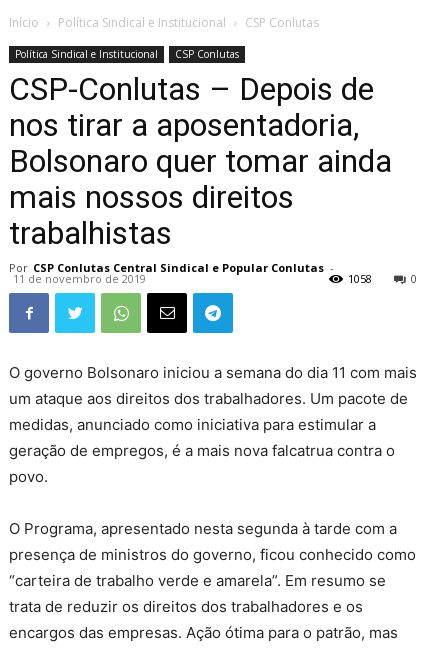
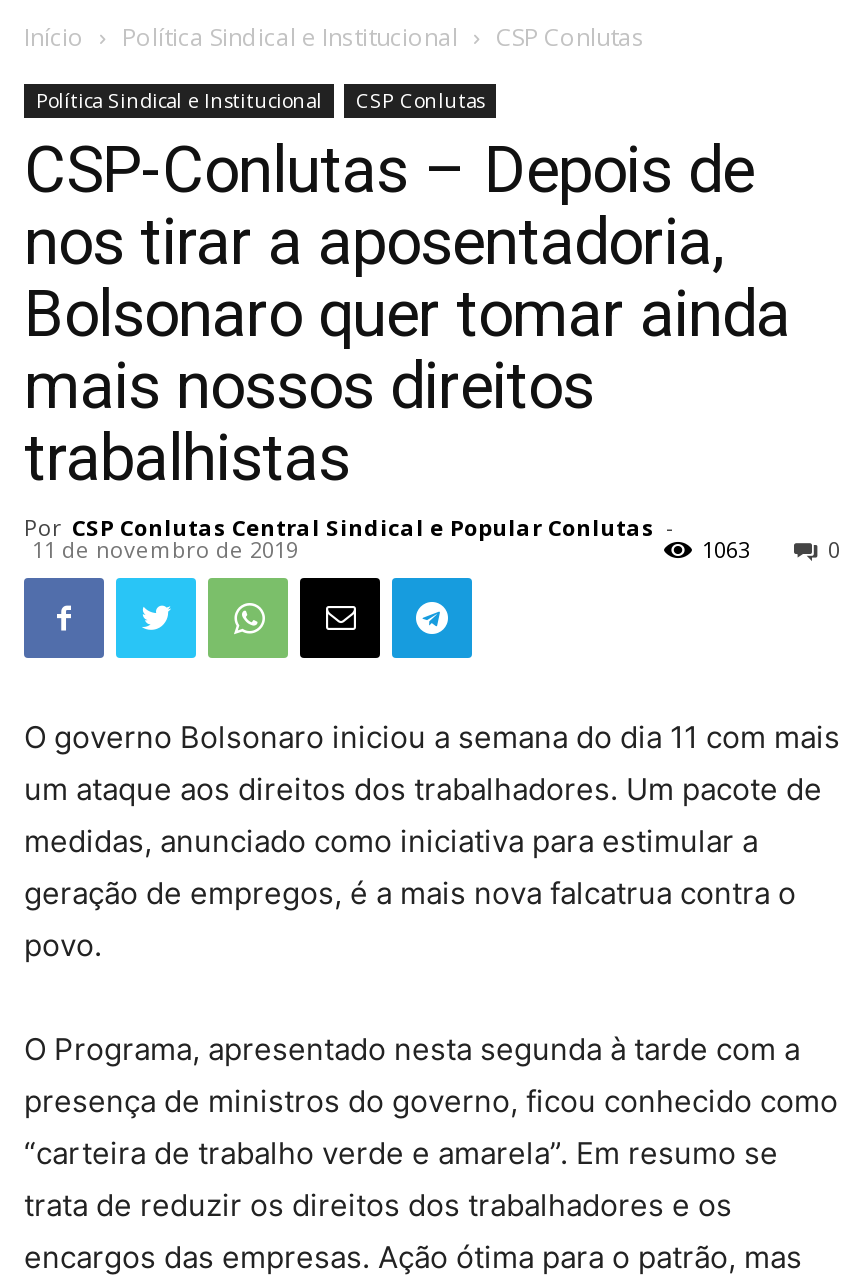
[348,271,372,286] 1058 -> [702,534,750,564] 1063

